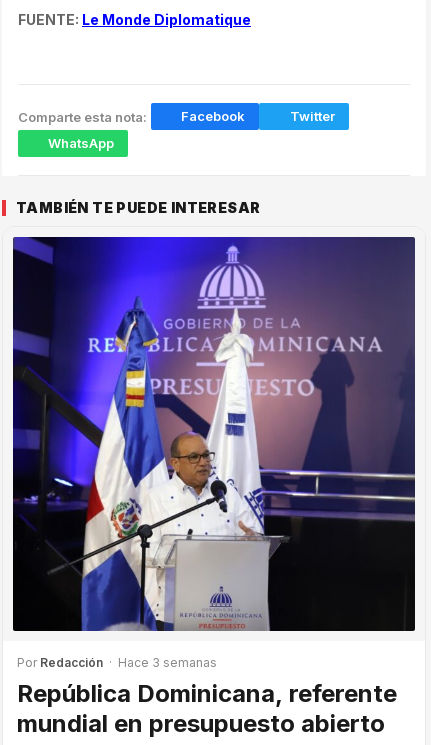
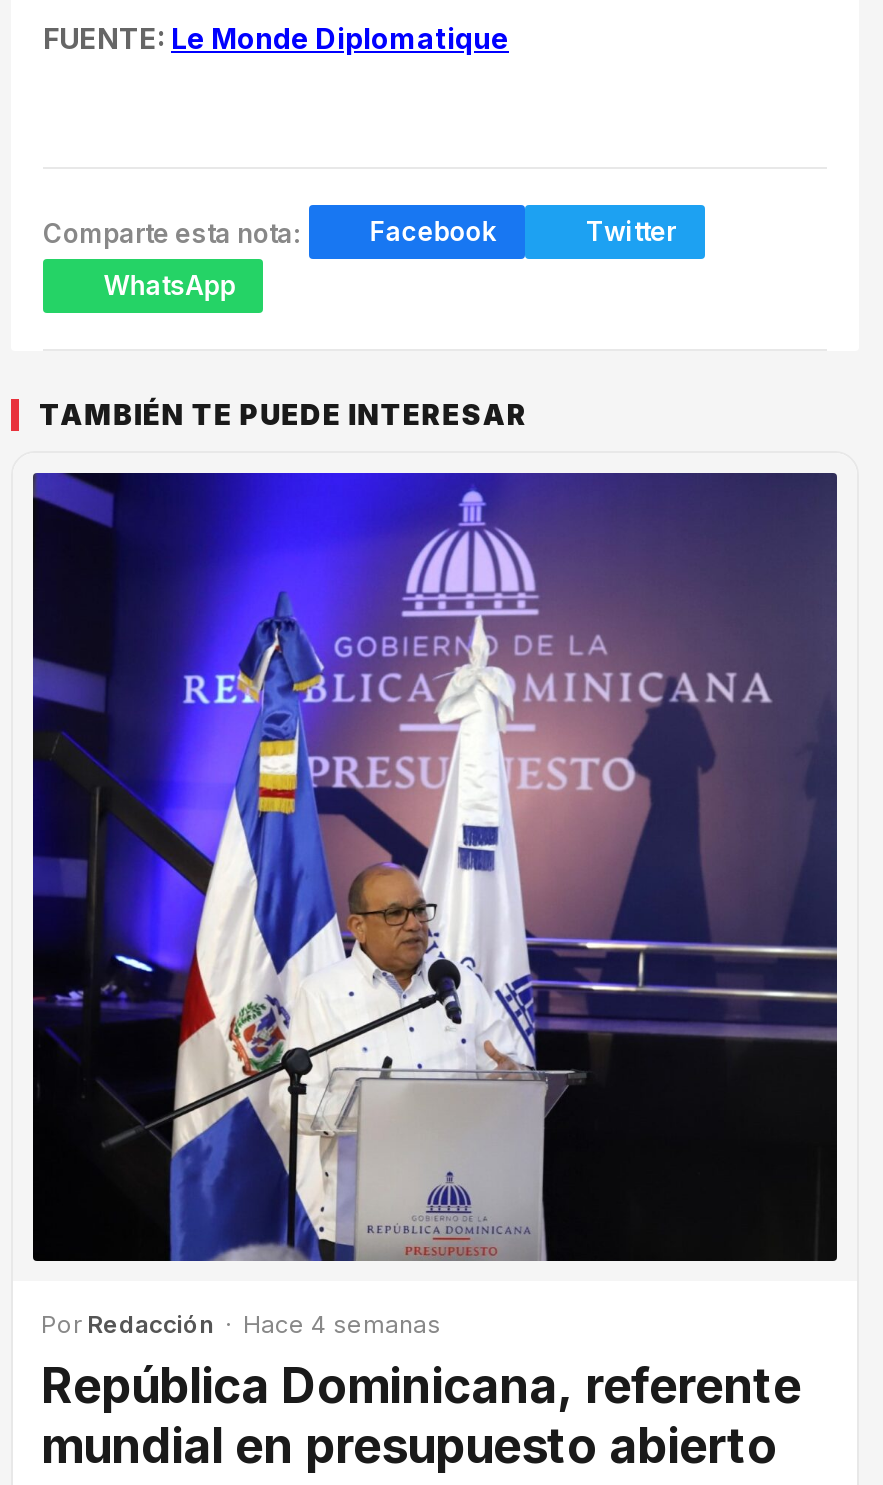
[17,655,217,670] Por Redacción · Hace 3 semanas -> [41,1309,441,1339] Por Redacción · Hace 4 semanas

